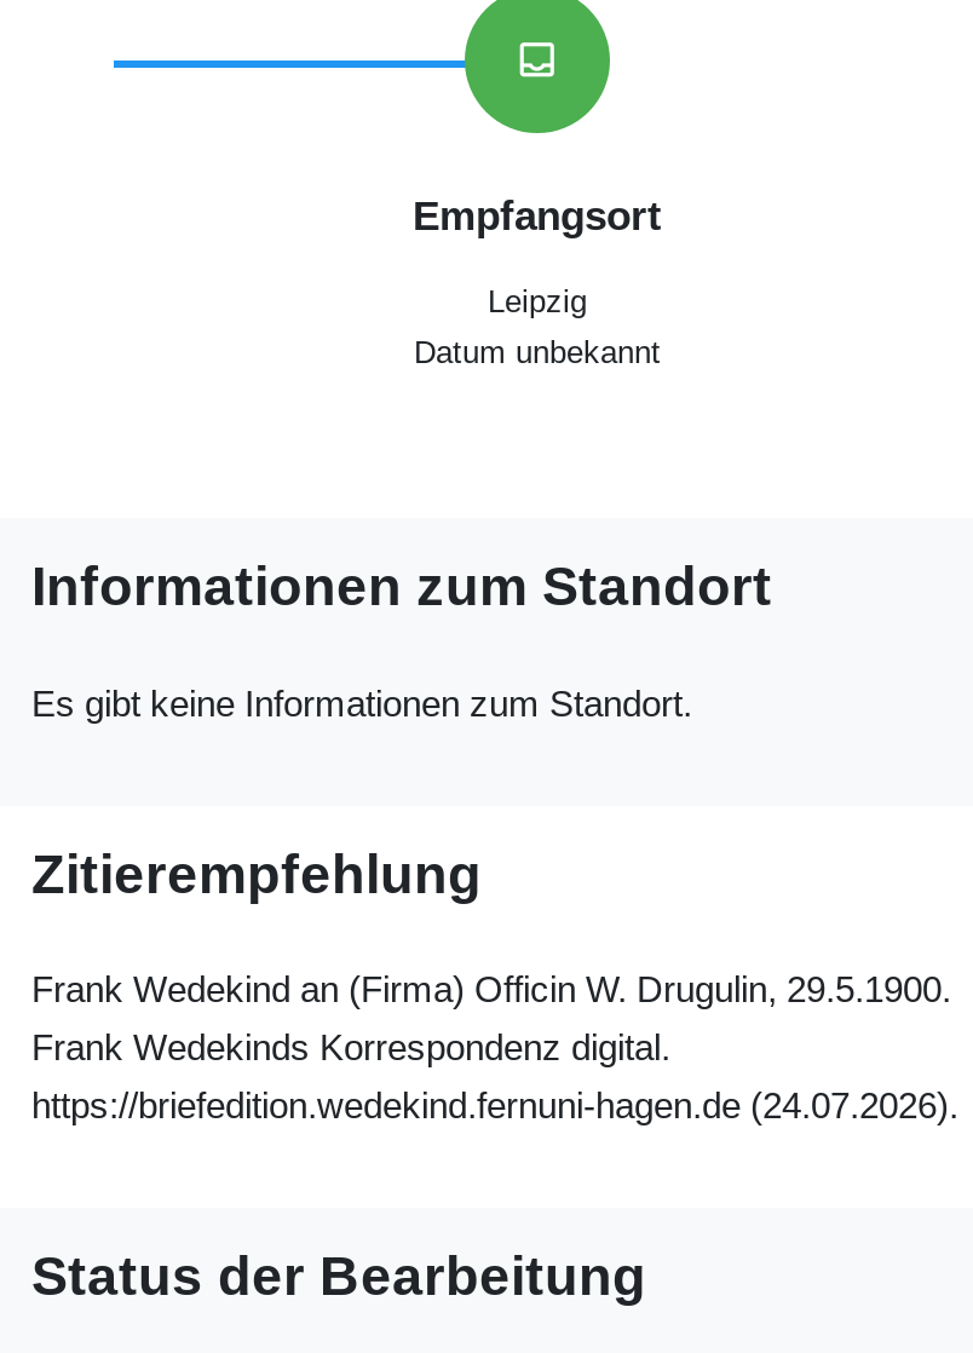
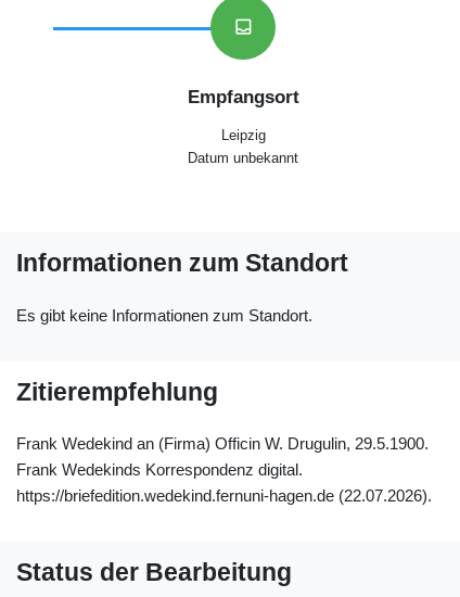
[31,1084,958,1125] https://briefedition.wedekind.fernuni-hagen.de (24.07.2026). -> [16,486,432,505] https://briefedition.wedekind.fernuni-hagen.de (22.07.2026).

